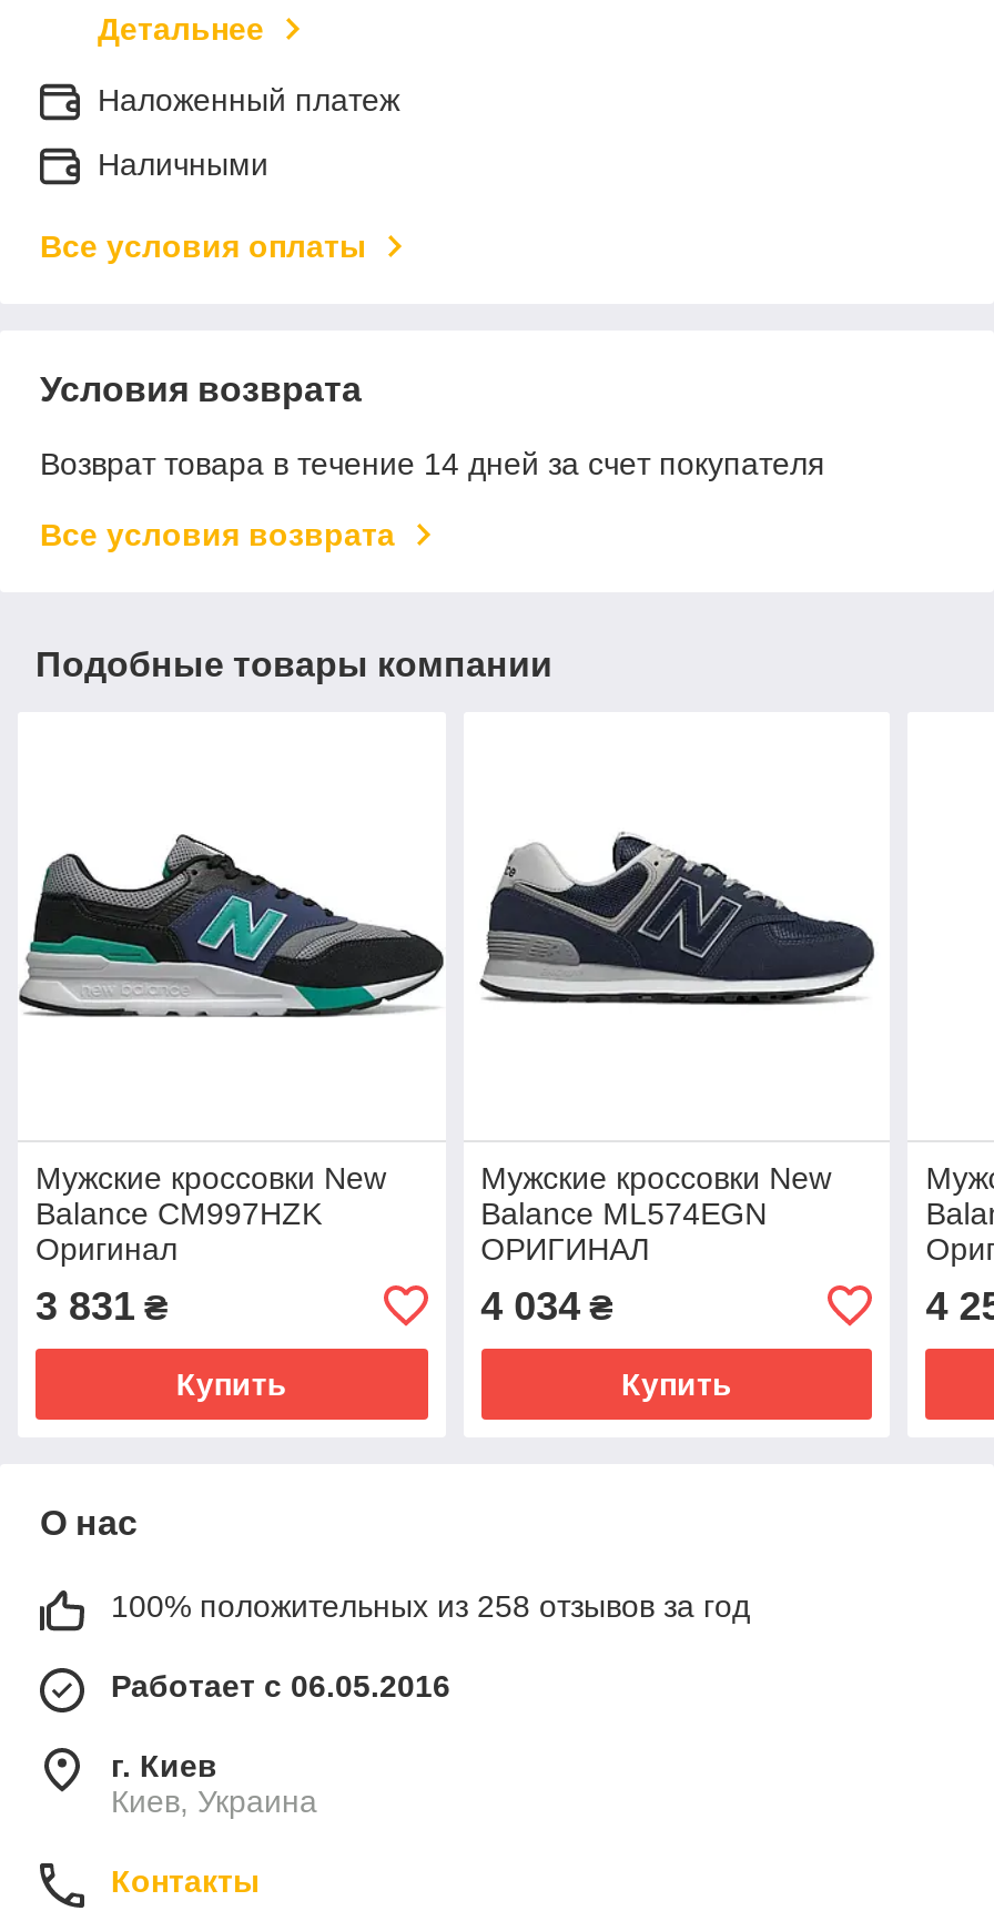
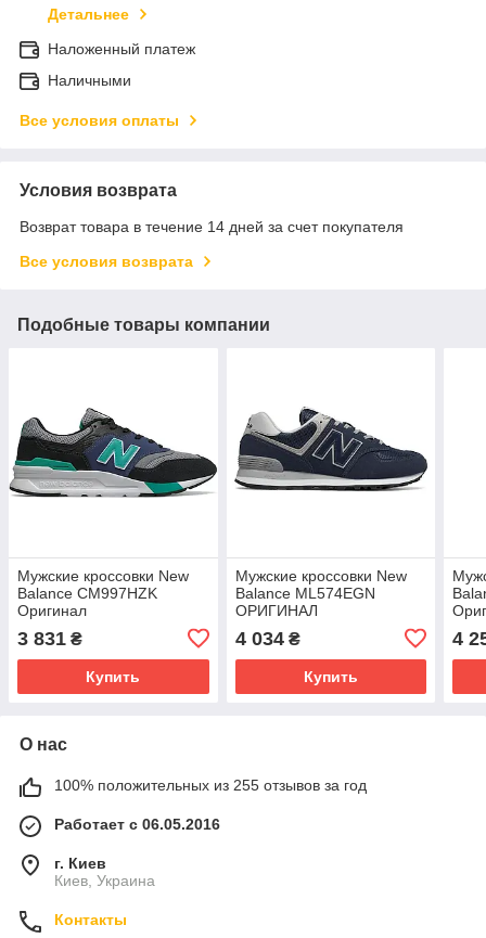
[111,1588,750,1623] 100% положительных из 258 отзывов за год -> [54,776,367,794] 100% положительных из 255 отзывов за год

